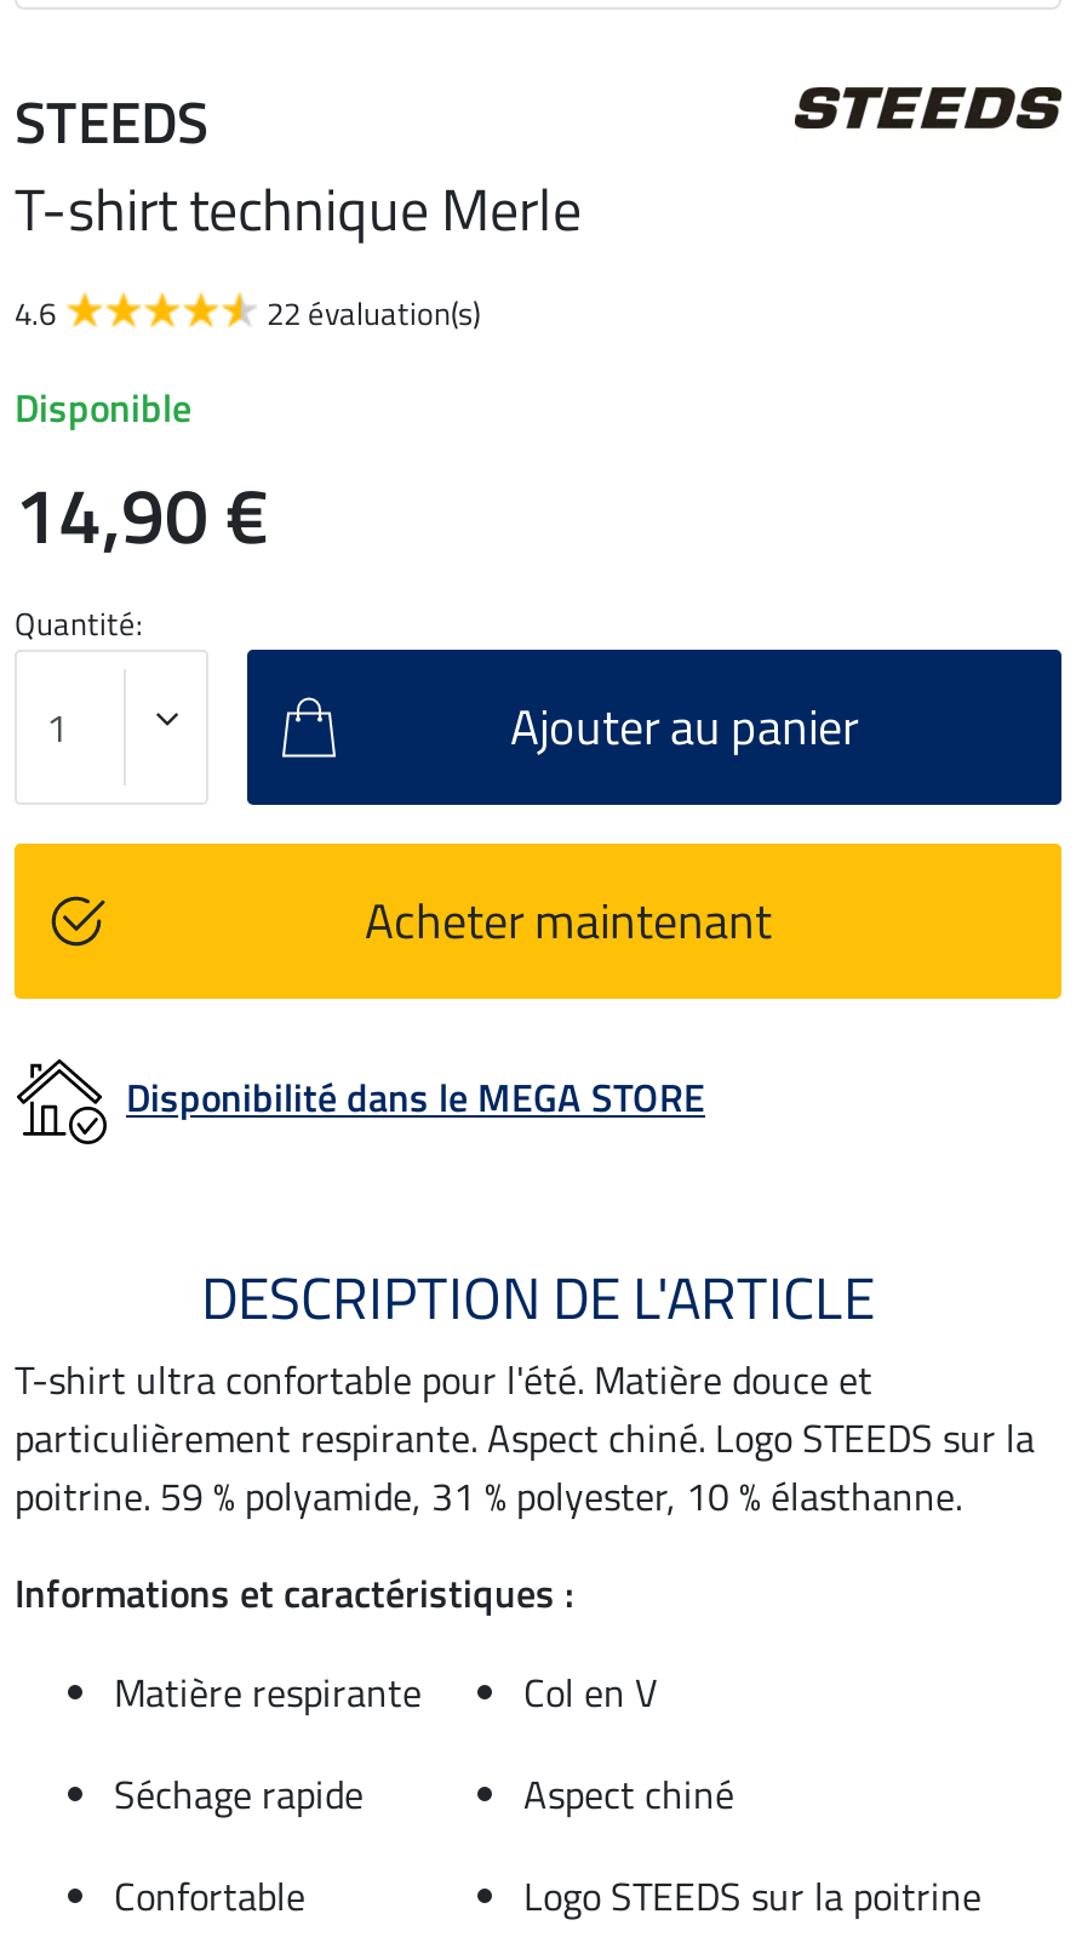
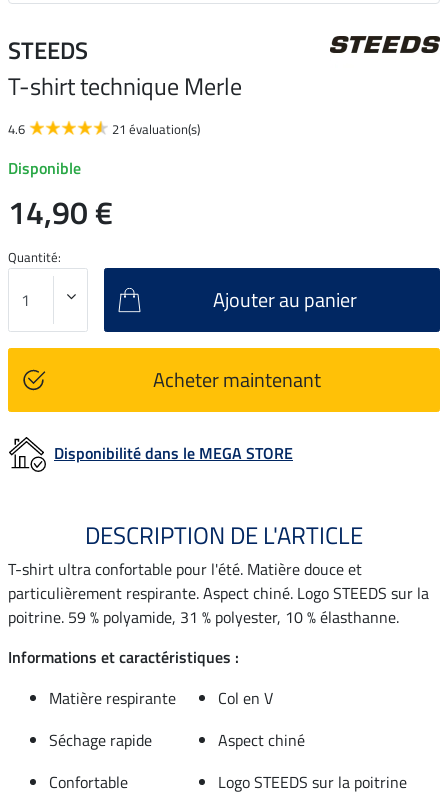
[267,288,480,337] 22 évaluation(s) -> [112,119,200,139] 21 évaluation(s)

